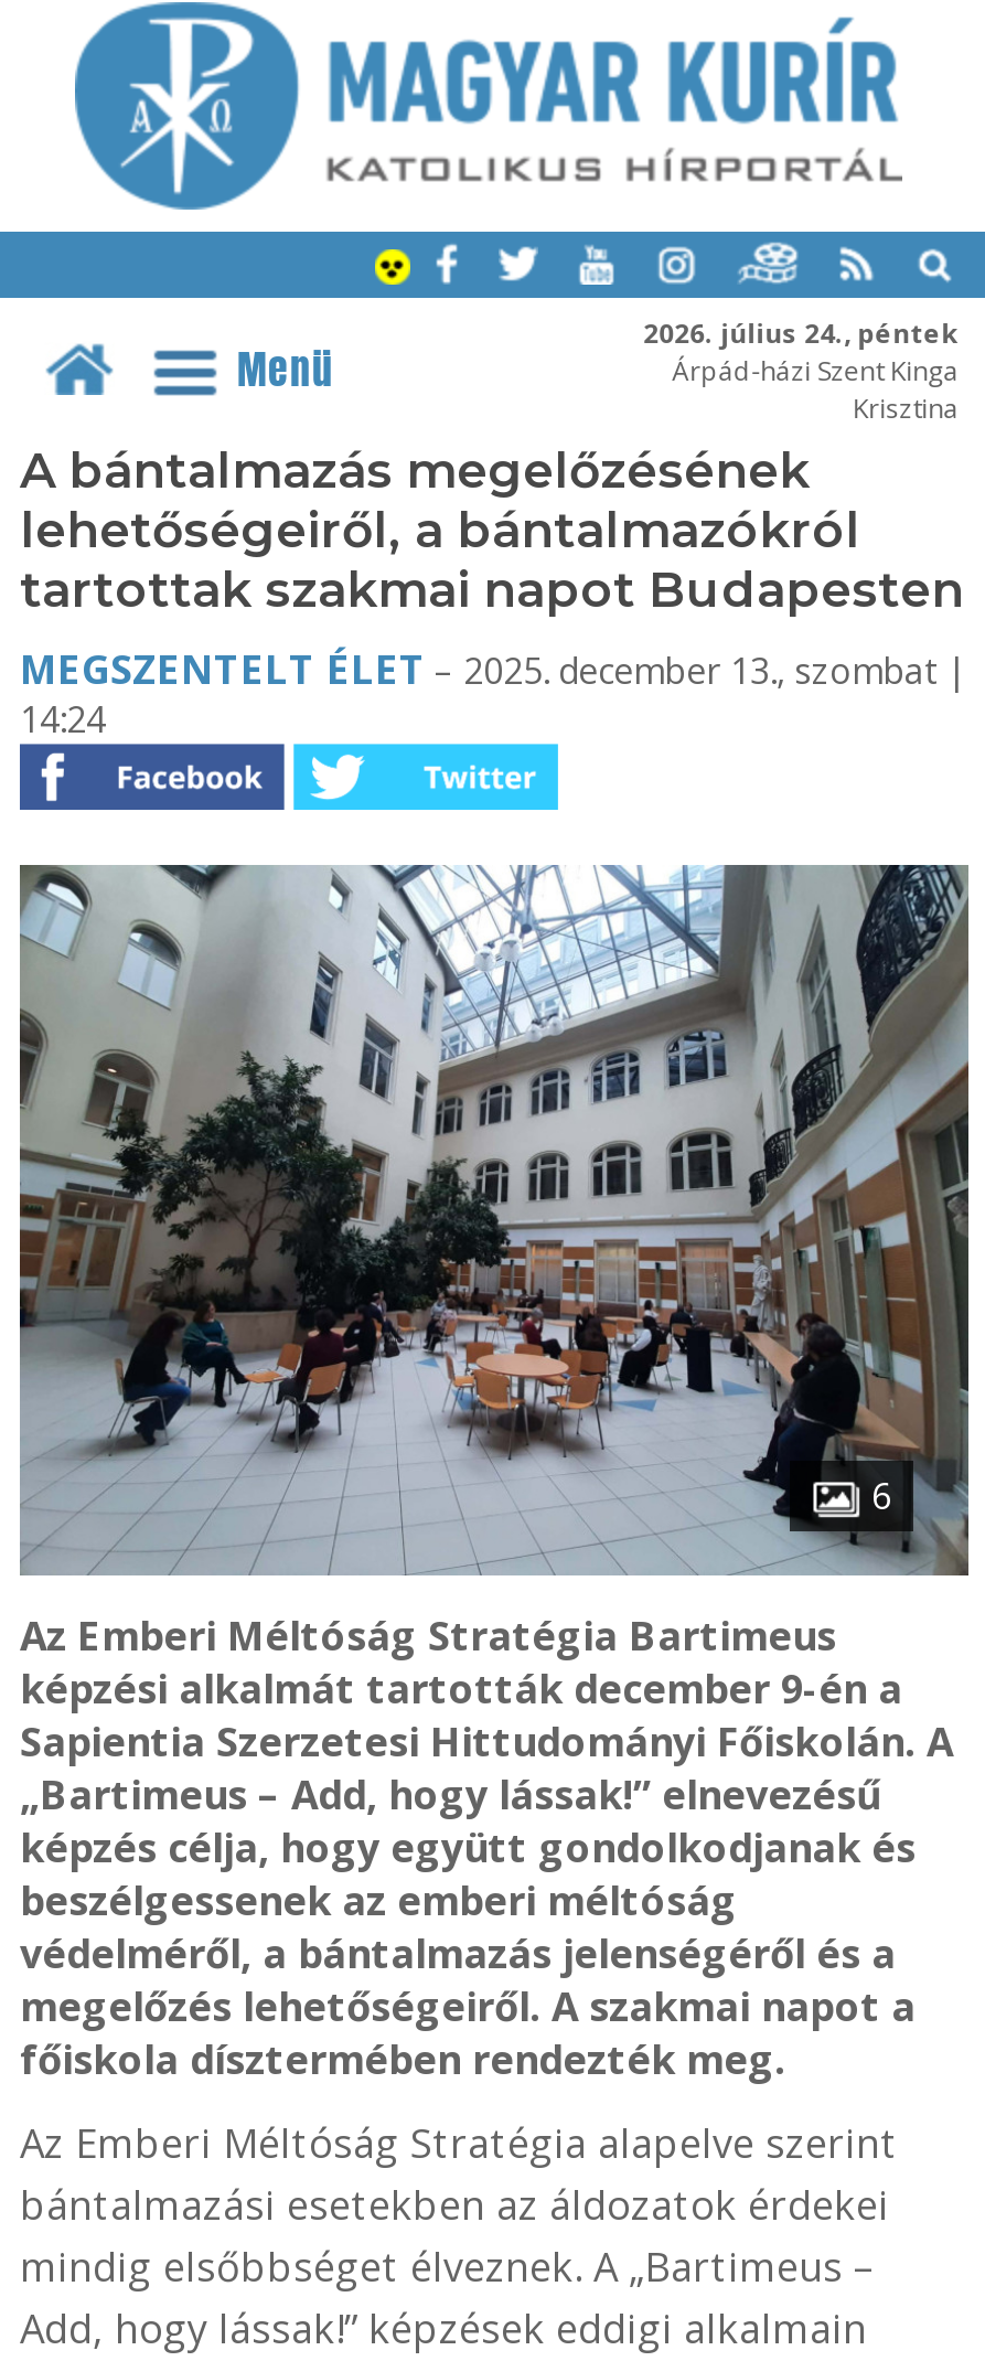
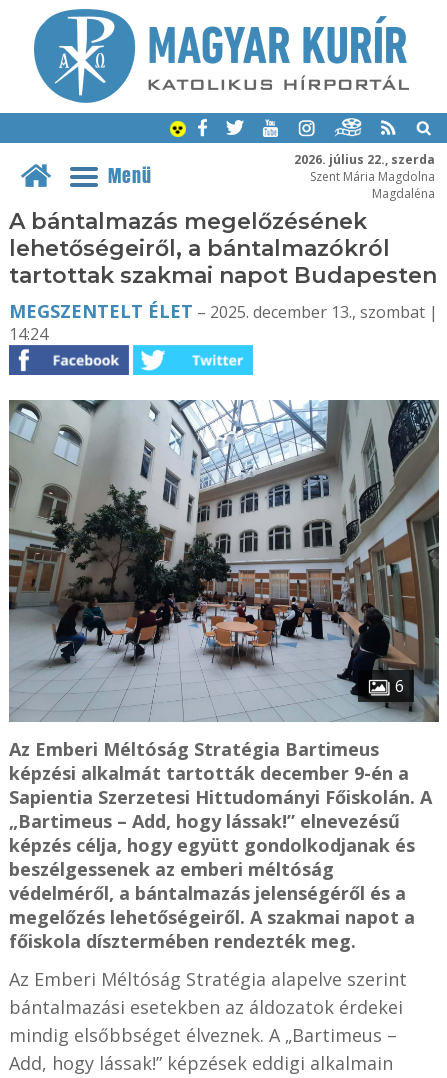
[643,313,959,426] 2026. július 24., péntek | Árpád-házi Szent Kinga | Krisztina -> [294,150,435,201] 2026. július 22., szerda | Szent Mária Magdolna | Magdaléna

